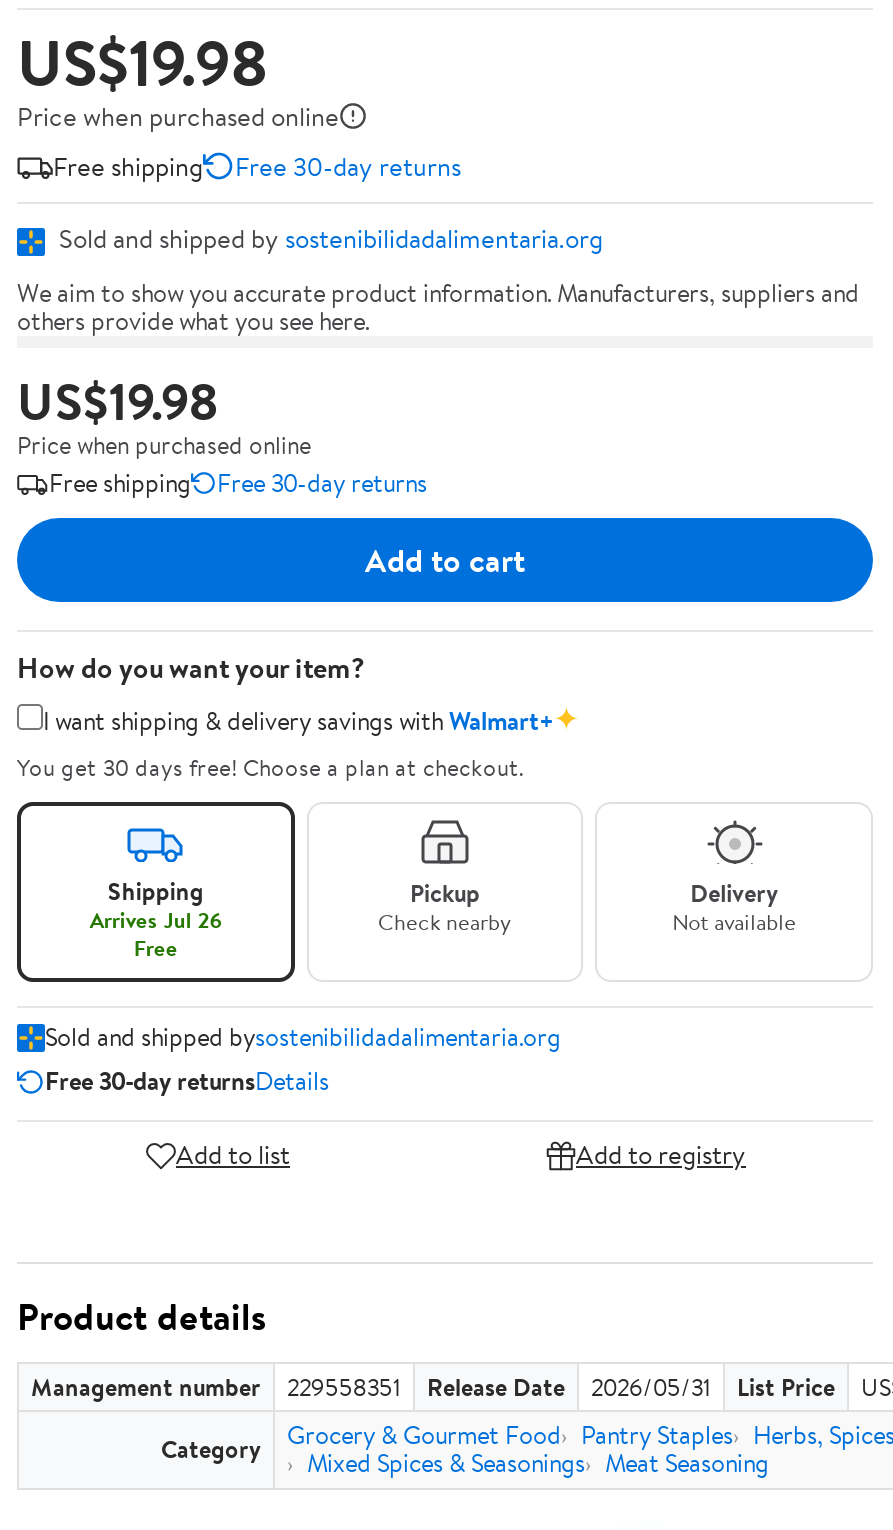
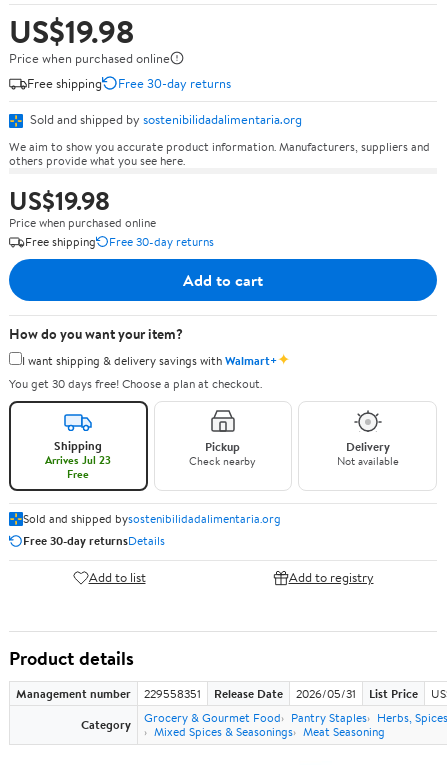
[90,904,222,936] Arrives Jul 26 -> [45,452,111,468] Arrives Jul 23

